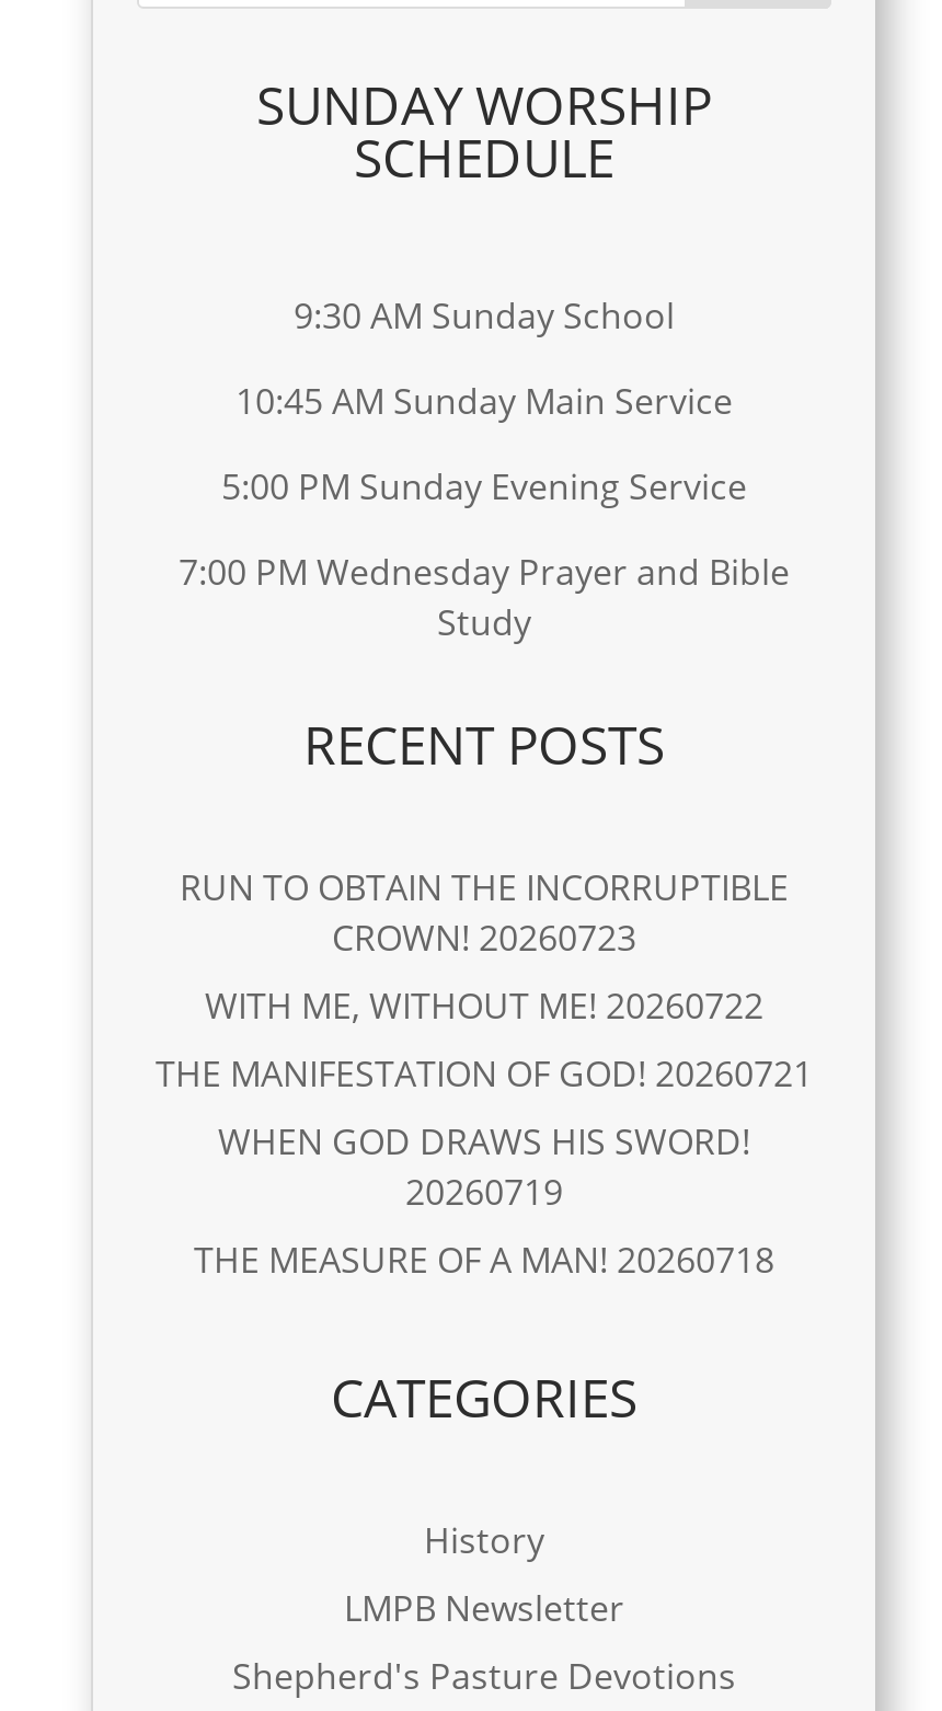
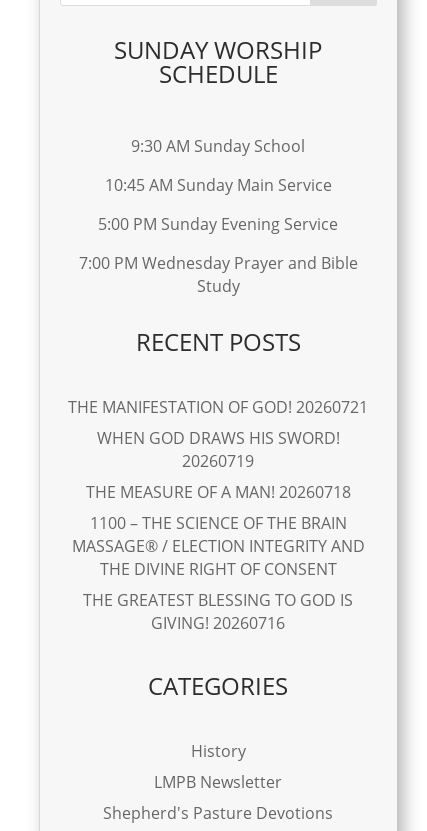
[180,862,789,1029] RUN TO OBTAIN THE INCORRUPTIBLE | CROWN! 20260723 | WITH ME, WITHOUT ME! 20260722 -> none
moved [156,1049,813,1283] -> [68,396,368,503]: THE MANIFESTATION OF GOD! 20260721 | WHEN GOD DRAWS HIS SWORD! | 20260719 | THE MEASURE OF A MAN! 20260718
none -> [72,512,365,634] 1100 – THE SCIENCE OF THE BRAIN | MASSAGE® / ELECTION INTEGRITY AND | THE DIVINE RIGHT OF CONSENT | THE GREATEST BLESSING TO GOD IS | GIVING! 20260716

